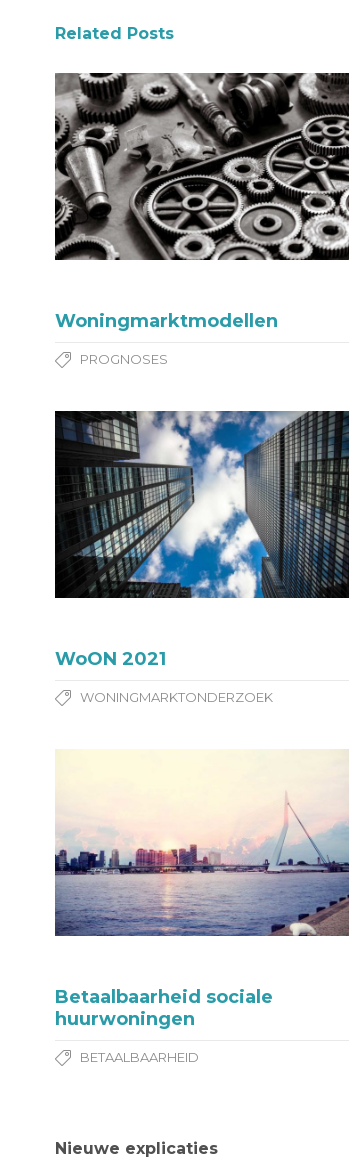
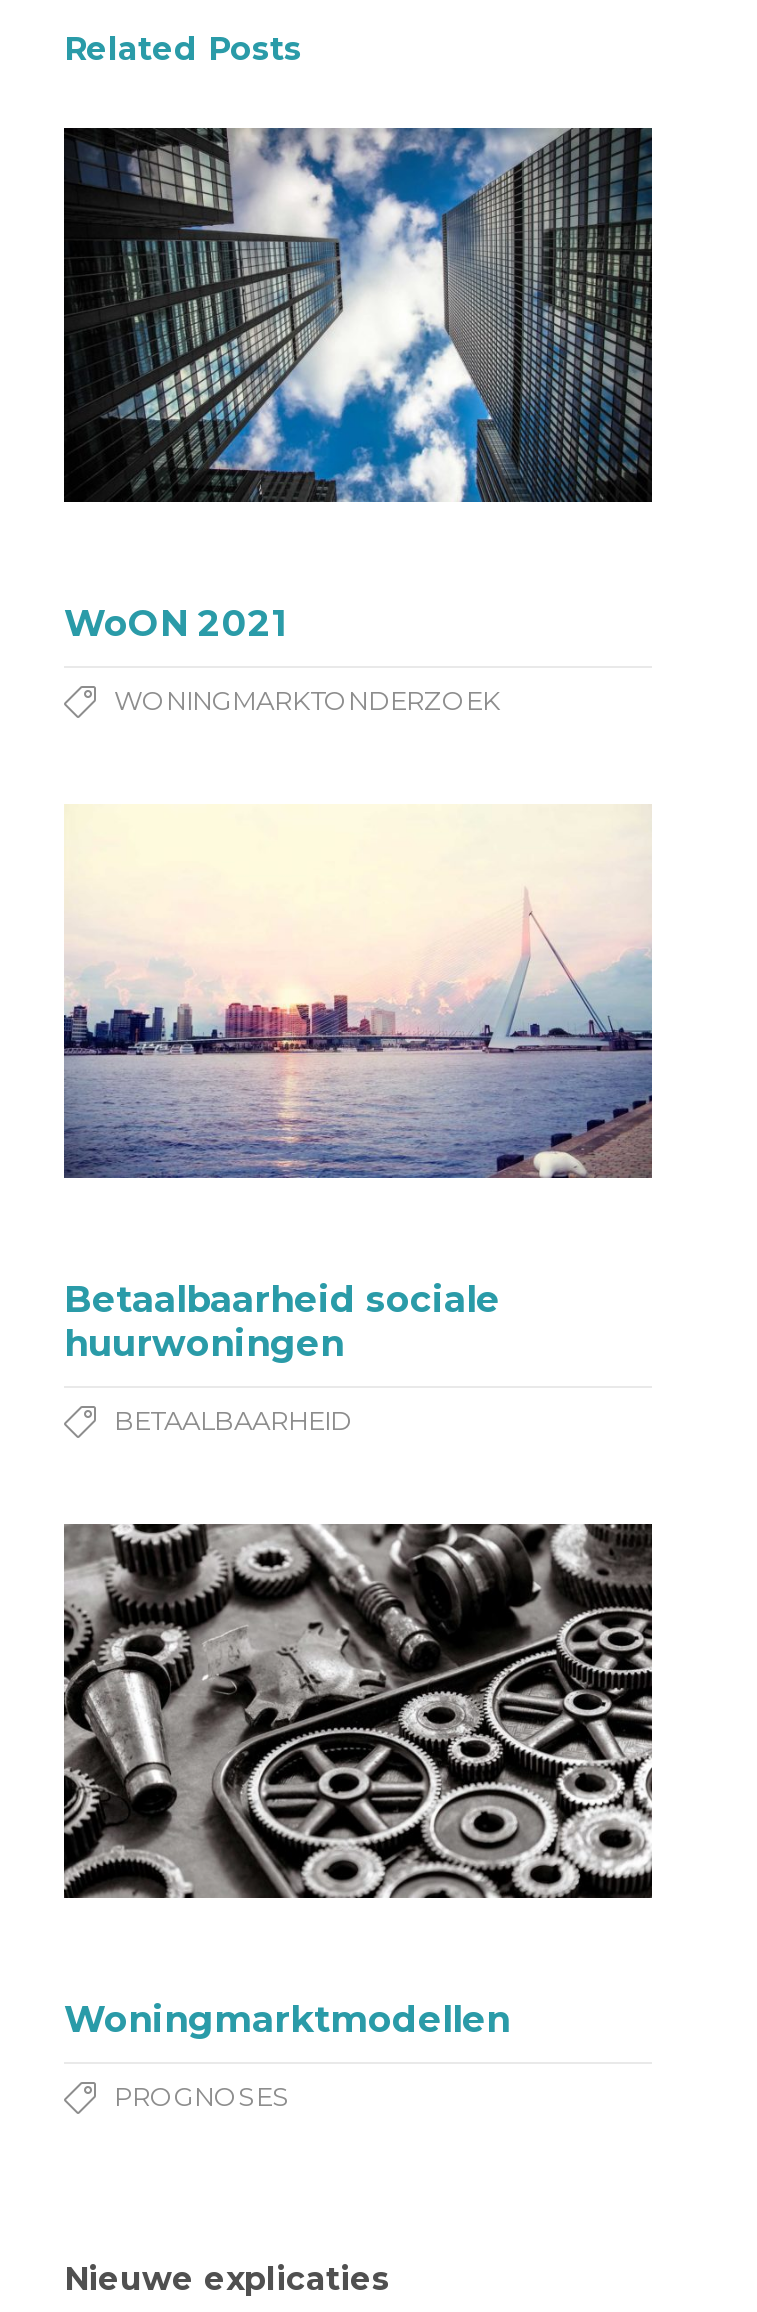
moved [54,72,349,261] -> [62,1522,654,1900]: [image]
moved [55,310,278,367] -> [64,1998,510,2112]: Woningmarktmodellen | PROGNOSES
moved [56,409,351,600] -> [66,124,656,506]: [image]
moved [53,648,351,1065] -> [60,602,656,1436]: [image] | WoON 2021 | WONINGMARKTONDERZOEK | Betaalbaarheid sociale | huurwoningen | BETAALBAARHEID

